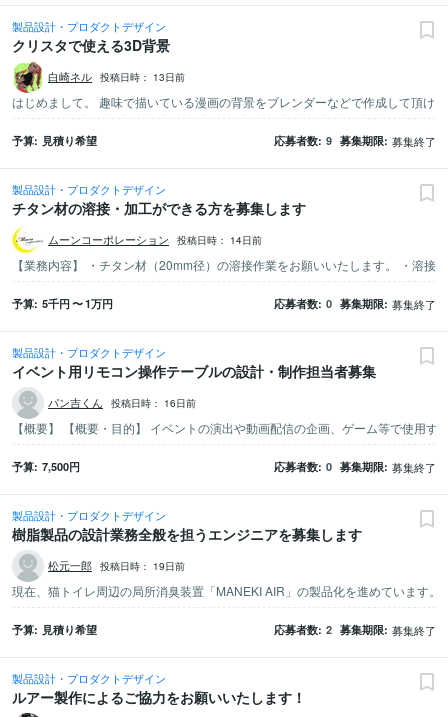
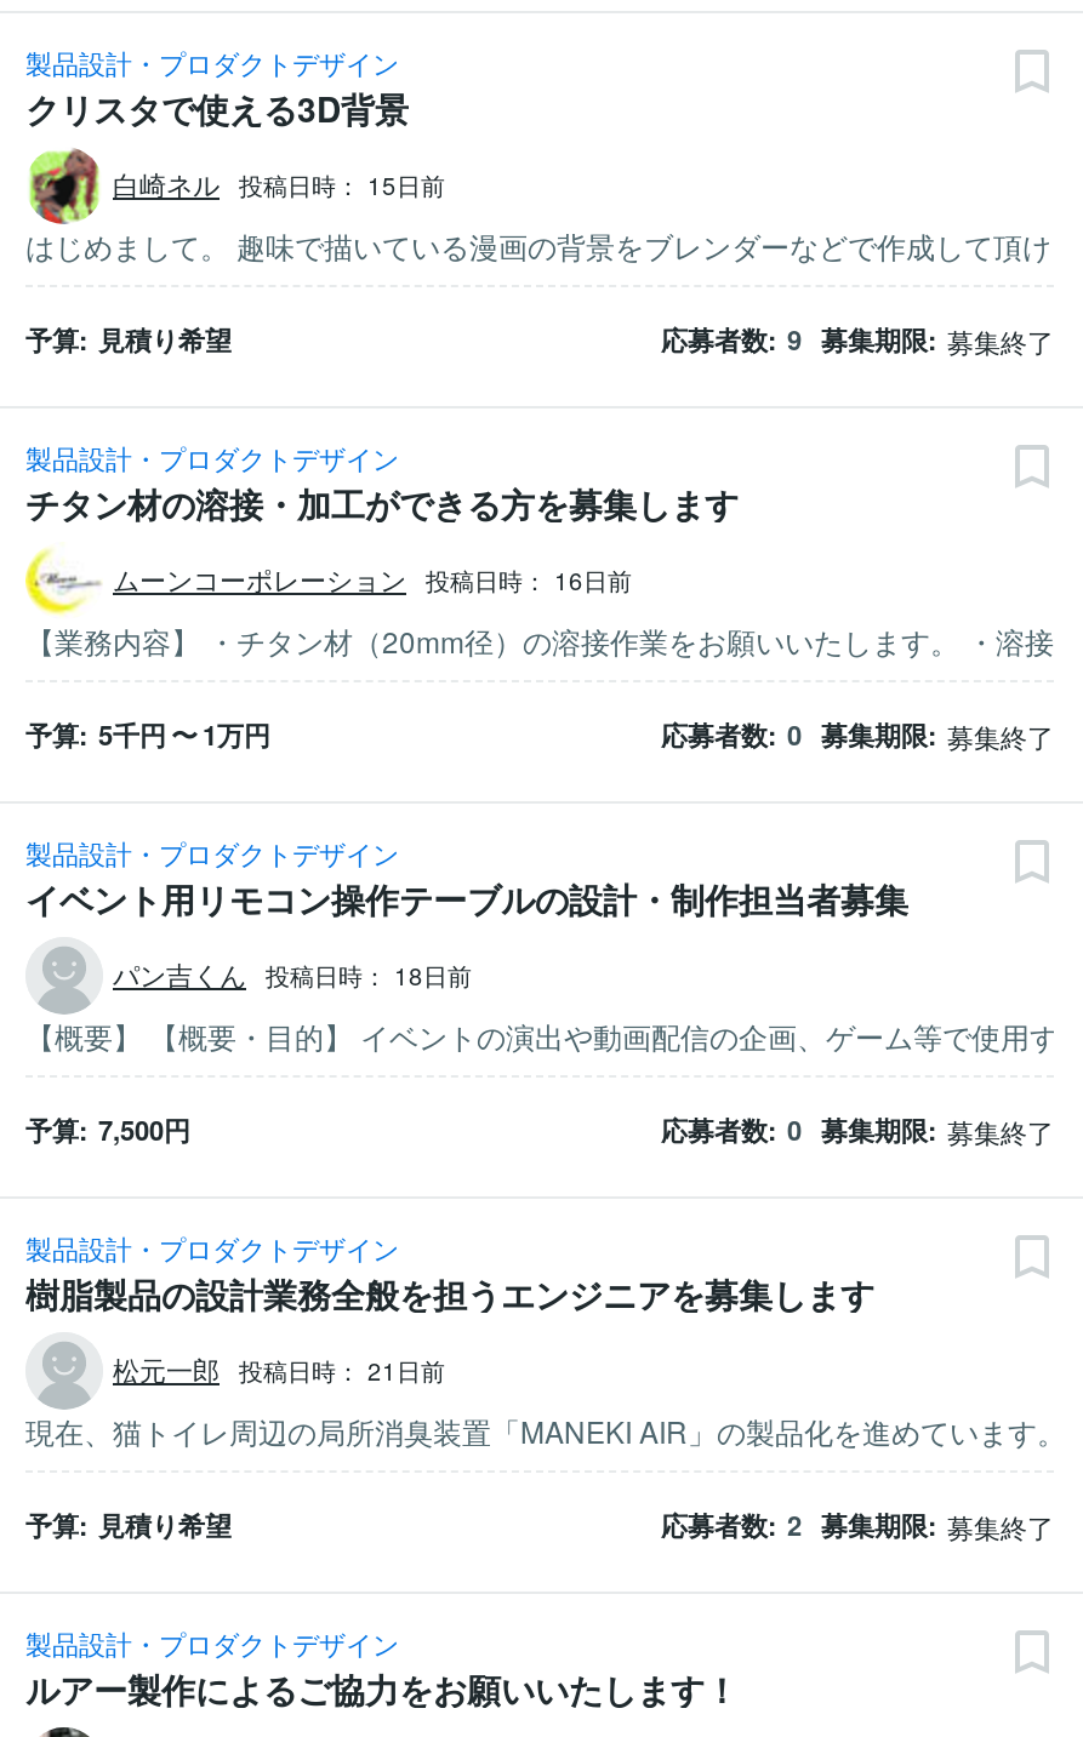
[48,68,185,84] 白崎ネル 投稿日時： 13日前 -> [113,165,445,204] 白崎ネル 投稿日時： 15日前
[48,231,262,247] ムーンコーポレーション 投稿日時： 14日前 -> [113,560,632,599] ムーンコーポレーション 投稿日時： 16日前
[48,394,196,410] パン吉くん 投稿日時： 16日前 -> [113,955,472,994] パン吉くん 投稿日時： 18日前
[48,557,185,573] 松元一郎 投稿日時： 19日前 -> [113,1350,445,1389] 松元一郎 投稿日時： 21日前

